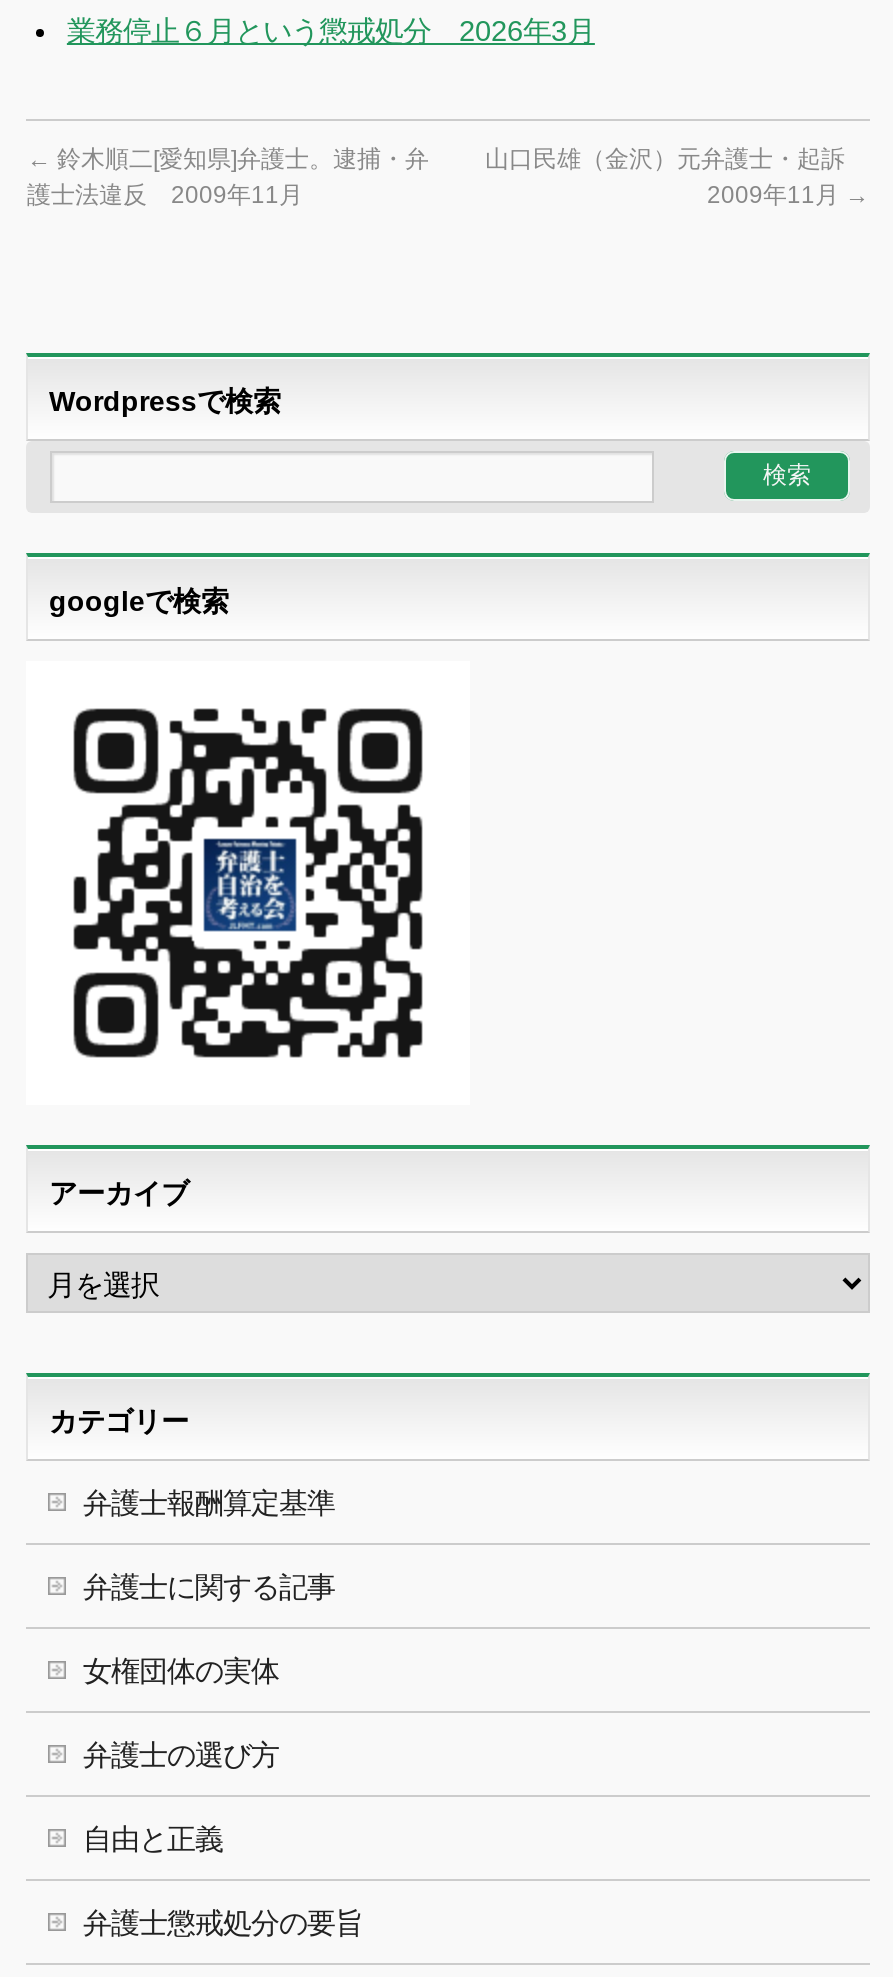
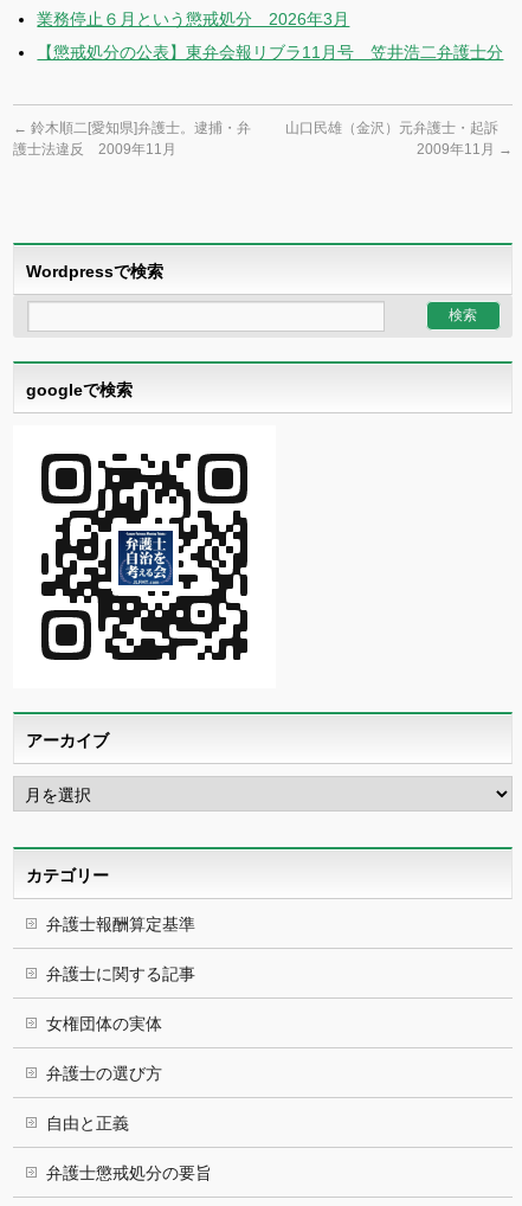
none -> [37,43,504,61] 【懲戒処分の公表】東弁会報リブラ11月号 笠井浩二弁護士分

